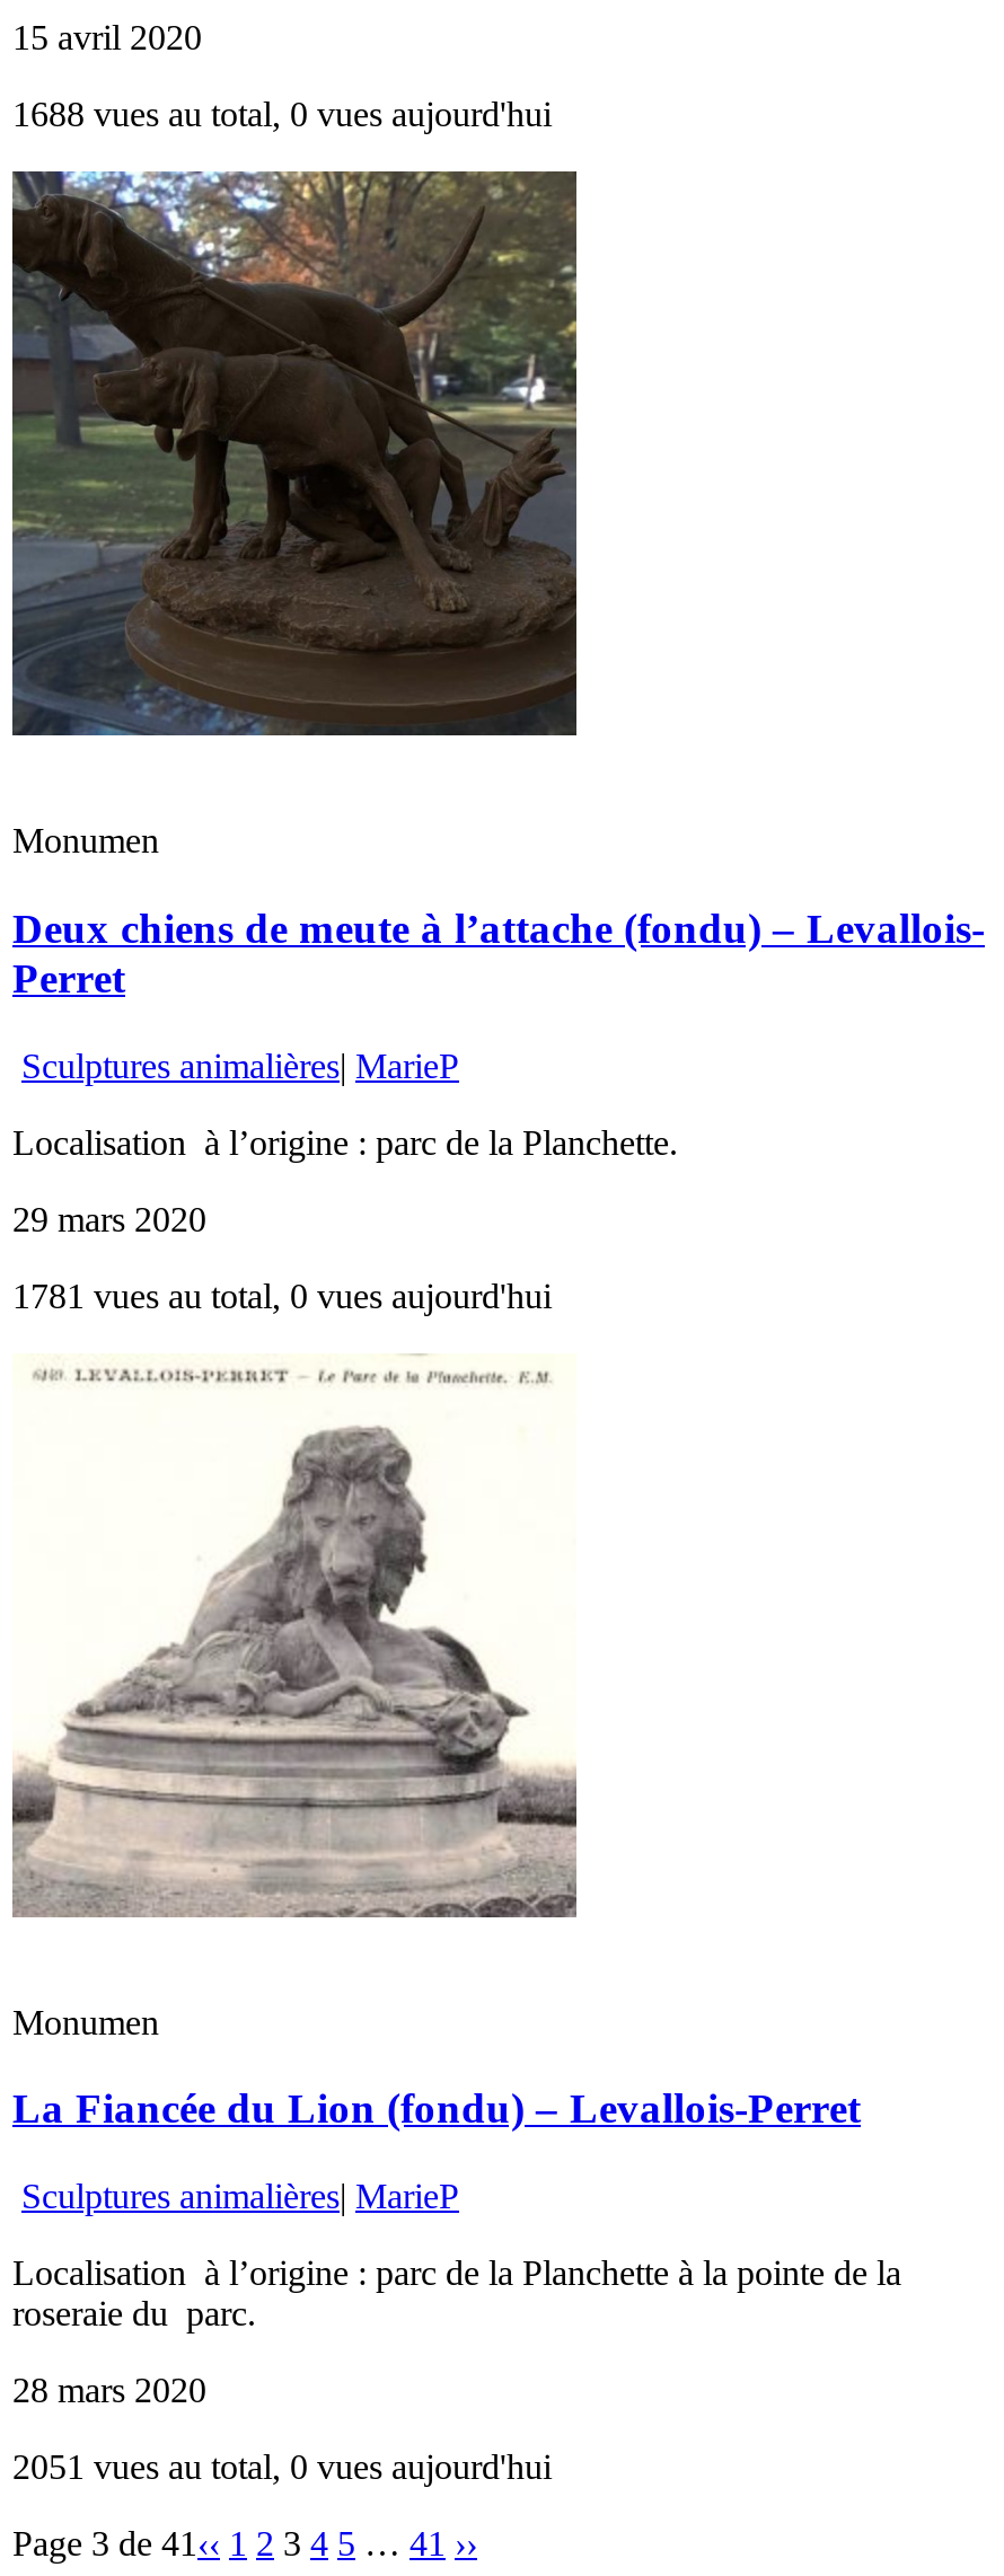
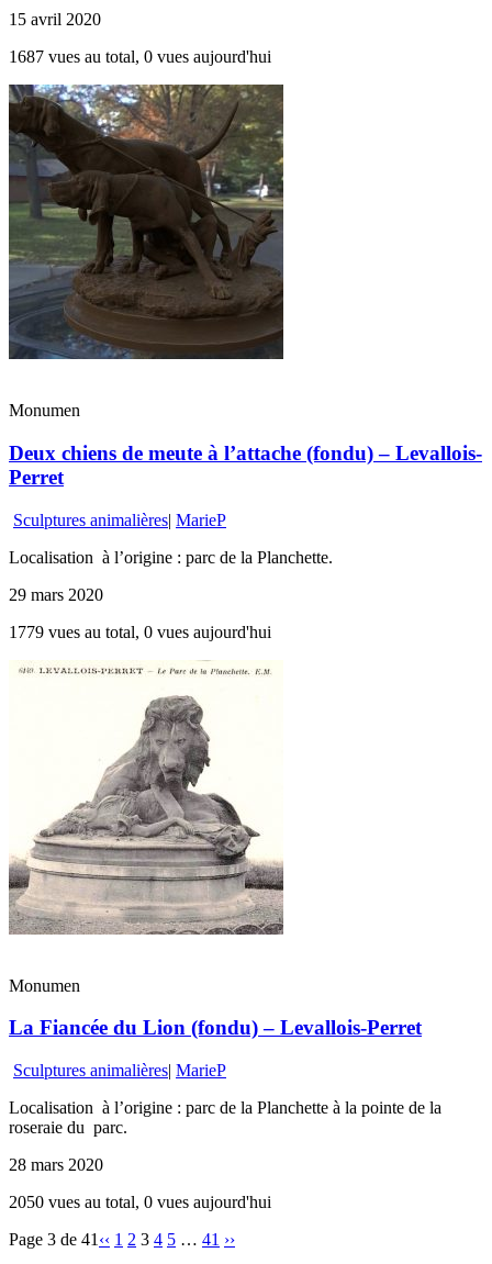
[12,95,552,134] 1688 vues au total, 0 vues aujourd'hui -> [9,48,271,66] 1687 vues au total, 0 vues aujourd'hui
[12,1276,552,1315] 1781 vues au total, 0 vues aujourd'hui -> [9,622,271,641] 1779 vues au total, 0 vues aujourd'hui
[12,2448,552,2486] 2051 vues au total, 0 vues aujourd'hui -> [9,1193,271,1212] 2050 vues au total, 0 vues aujourd'hui

